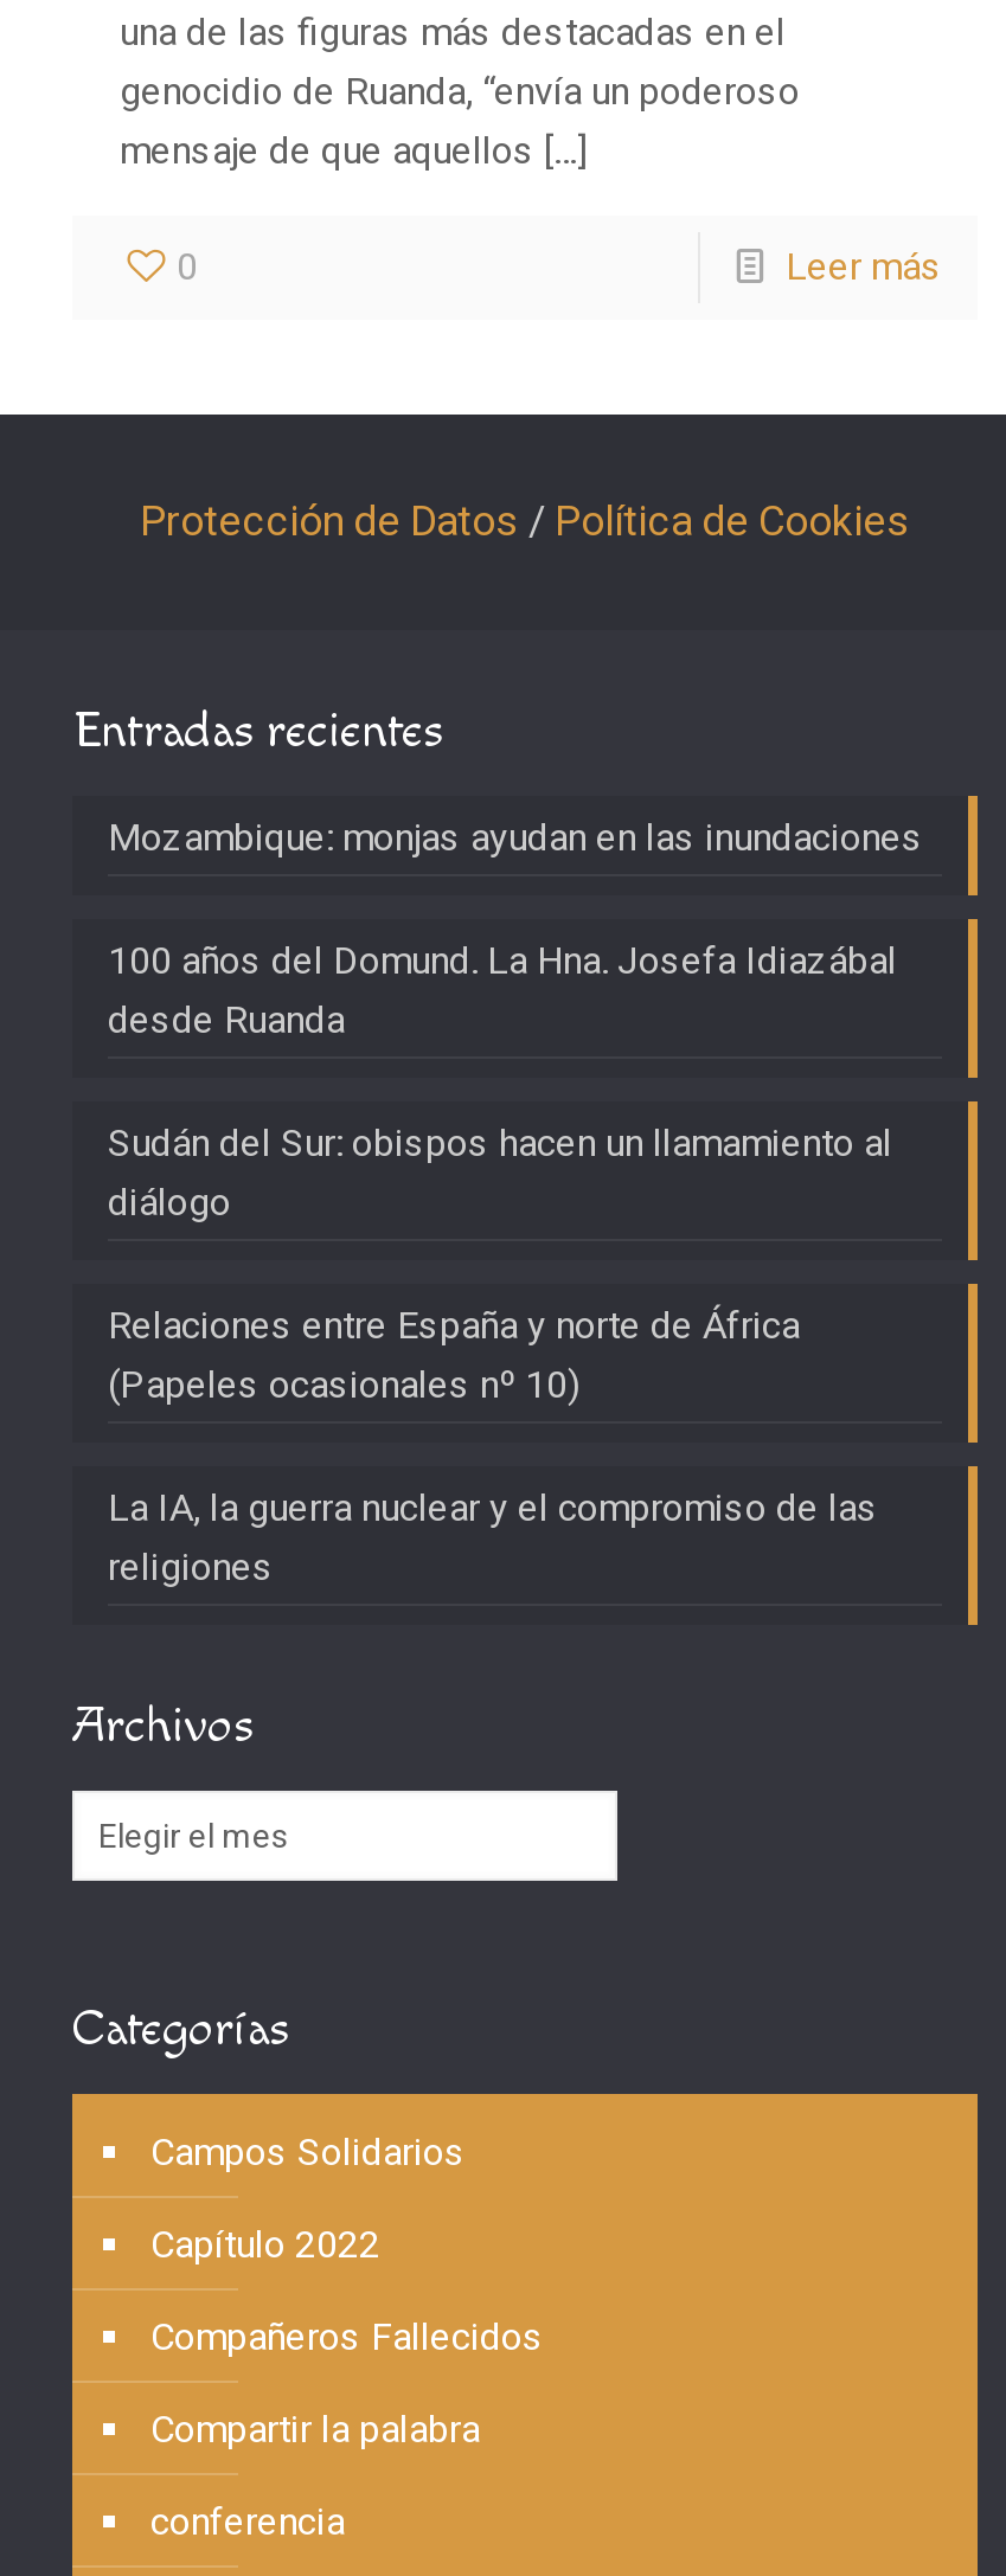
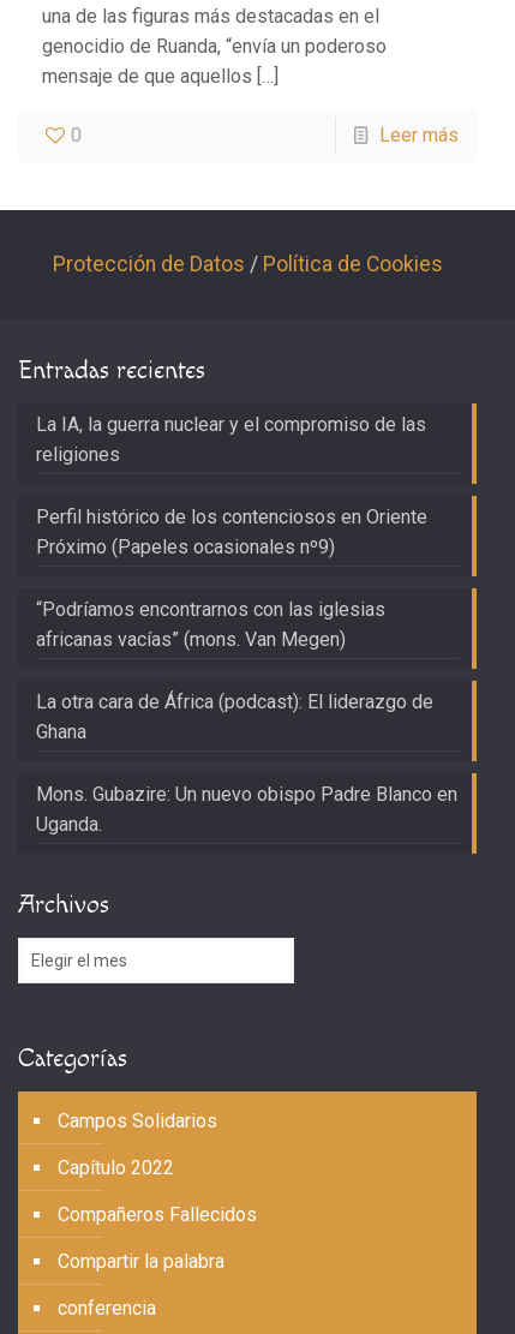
[108,814,923,1406] Mozambique: monjas ayudan en las inundaciones | 100 años del Domund. La Hna. Josefa Idiazábal | desde Ruanda | Sudán del Sur: obispos hacen un llamamiento al | diálogo | Relaciones entre España y norte de África | (Papeles ocasionales nº 10) -> none
moved [108,1484,878,1588] -> [36,413,426,465]: La IA, la guerra nuclear y el compromiso de las | religiones
none -> [36,505,457,835] Perfil histórico de los contenciosos en Oriente | Próximo (Papeles ocasionales nº9) | “Podríamos encontrarnos con las iglesias | africanas vacías” (mons. Van Megen) | La otra cara de África (podcast): El liderazgo de | Ghana | Mons. Gubazire: Un nuevo obispo Padre Blanco en | Uganda.

